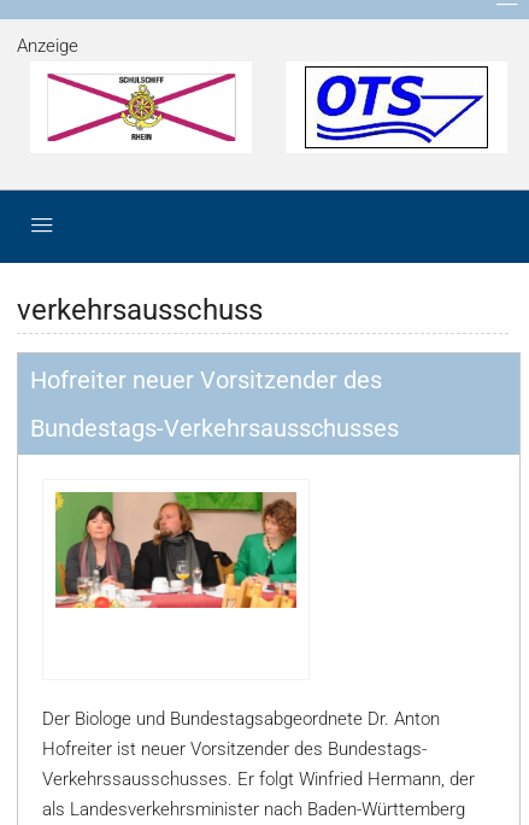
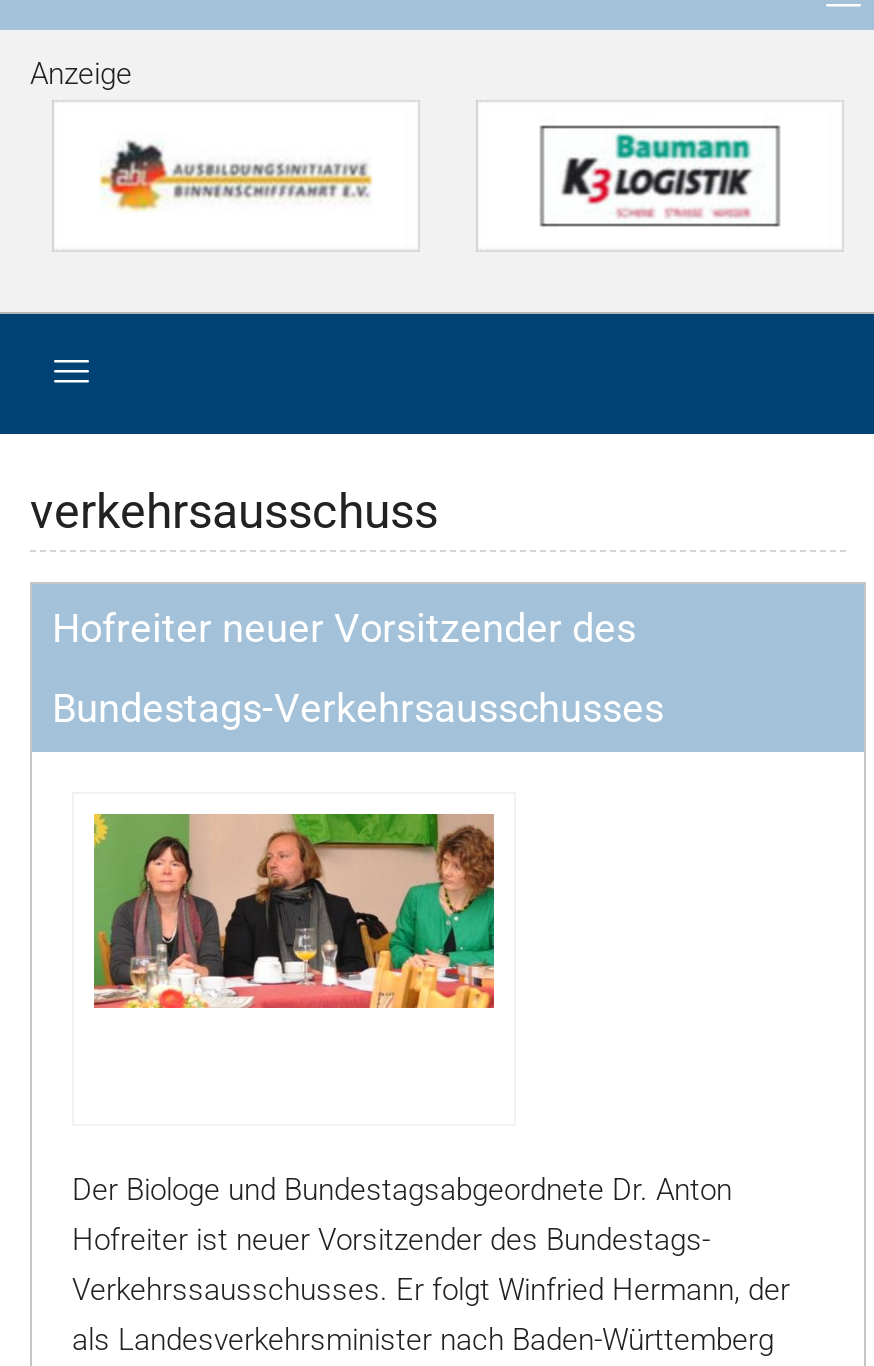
[304,65,489,150] [image] -> [508,108,812,244] [image]
[46,72,236,142] [image] -> [82,120,392,232] [image]

